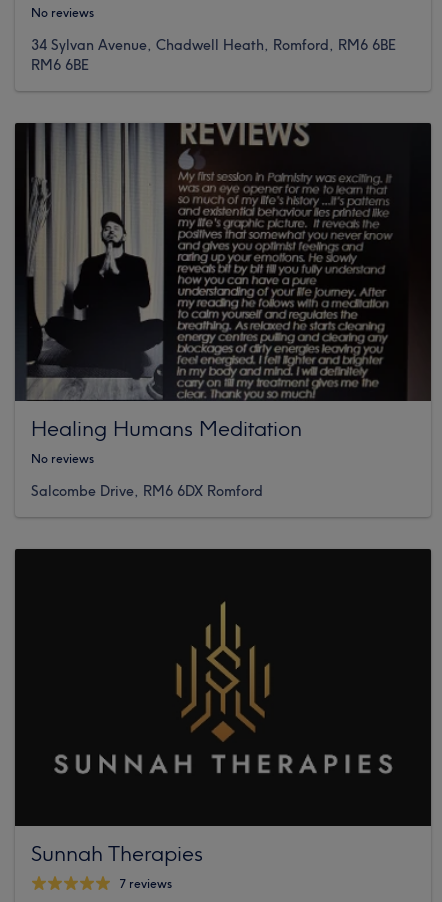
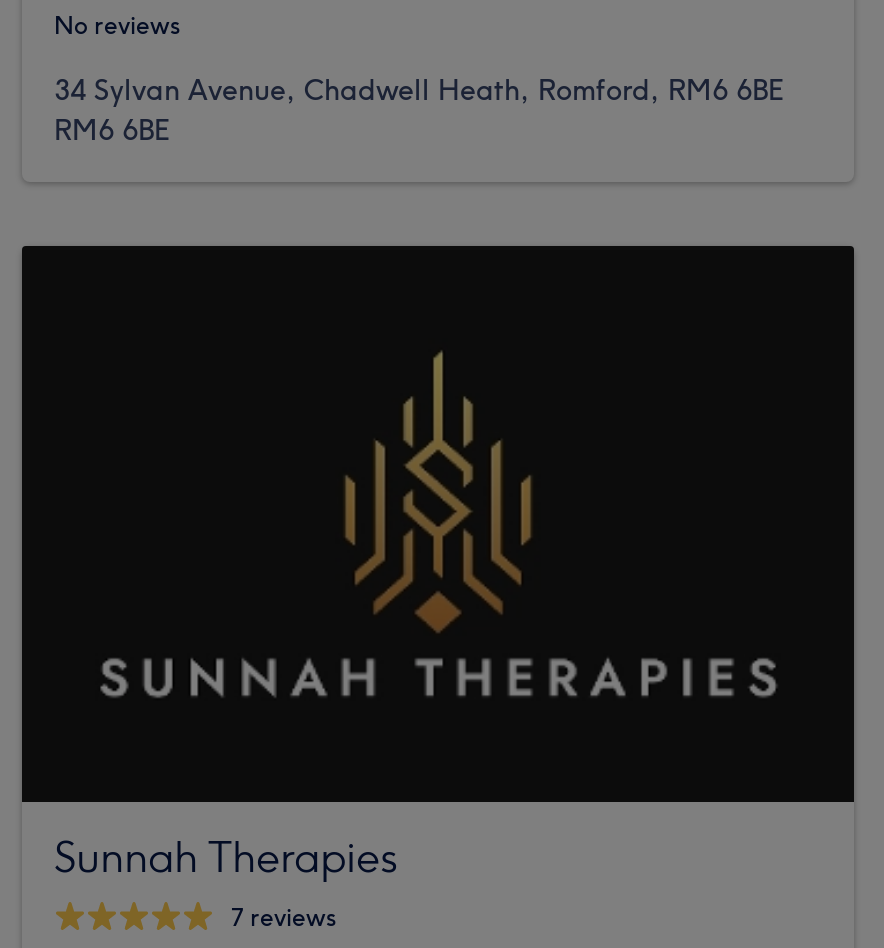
[15,122,431,500] [image] | Healing Humans Meditation | No reviews | Salcombe Drive, RM6 6DX Romford -> none

